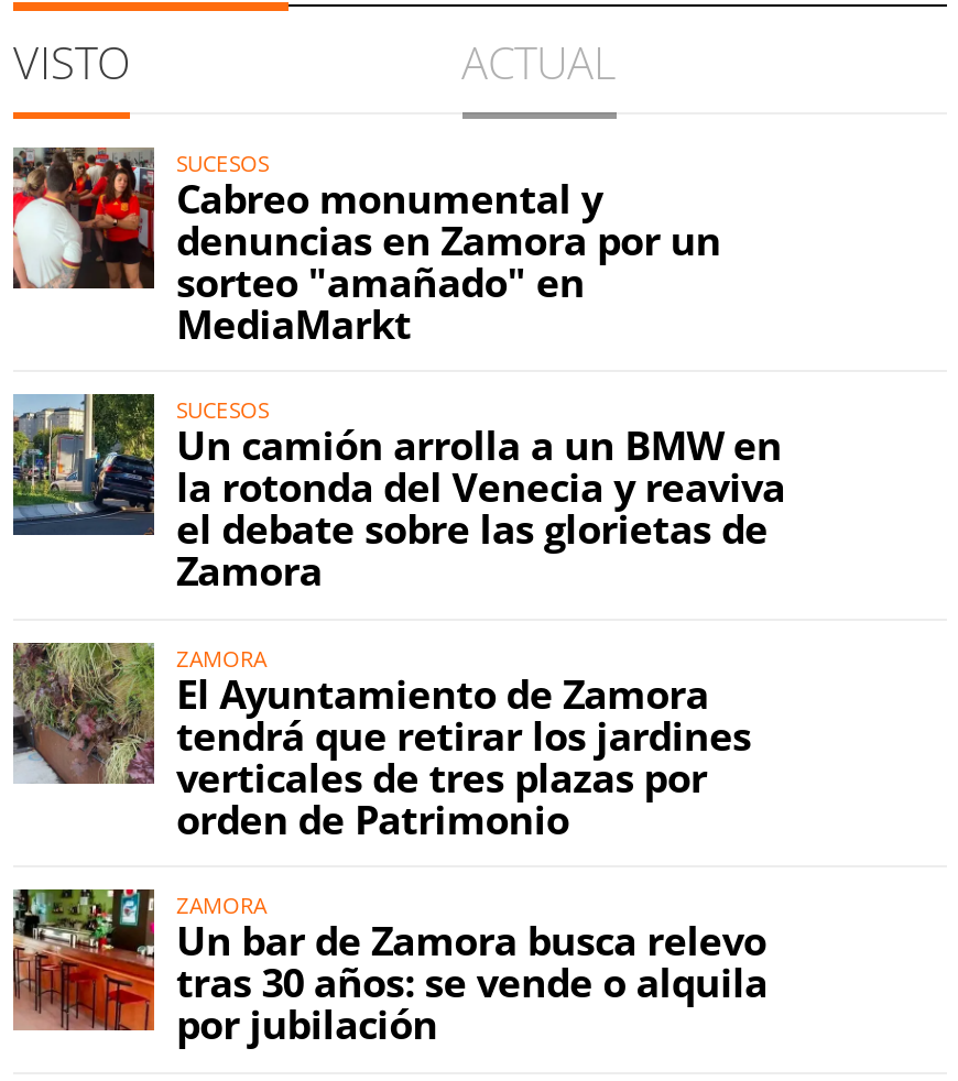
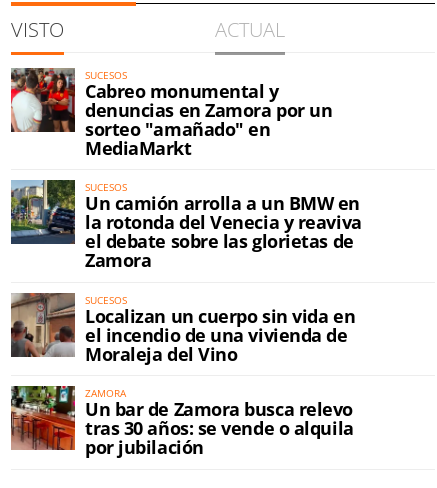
[13,642,751,845] [image] | ZAMORA | El Ayuntamiento de Zamora | tendrá que retirar los jardines | verticales de tres plazas por | orden de Patrimonio -> [10,293,355,366] [image] | SUCESOS | Localizan un cuerpo sin vida en | el incendio de una vivienda de | Moraleja del Vino

